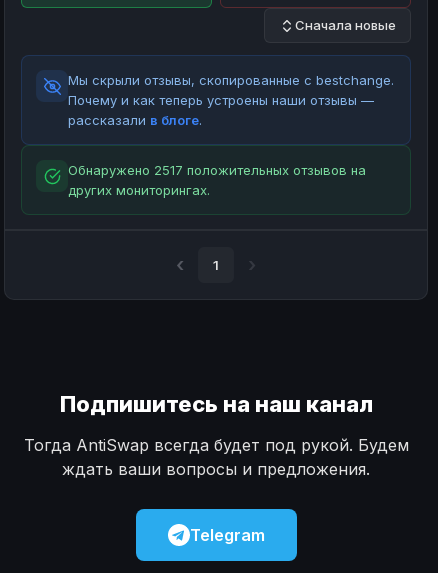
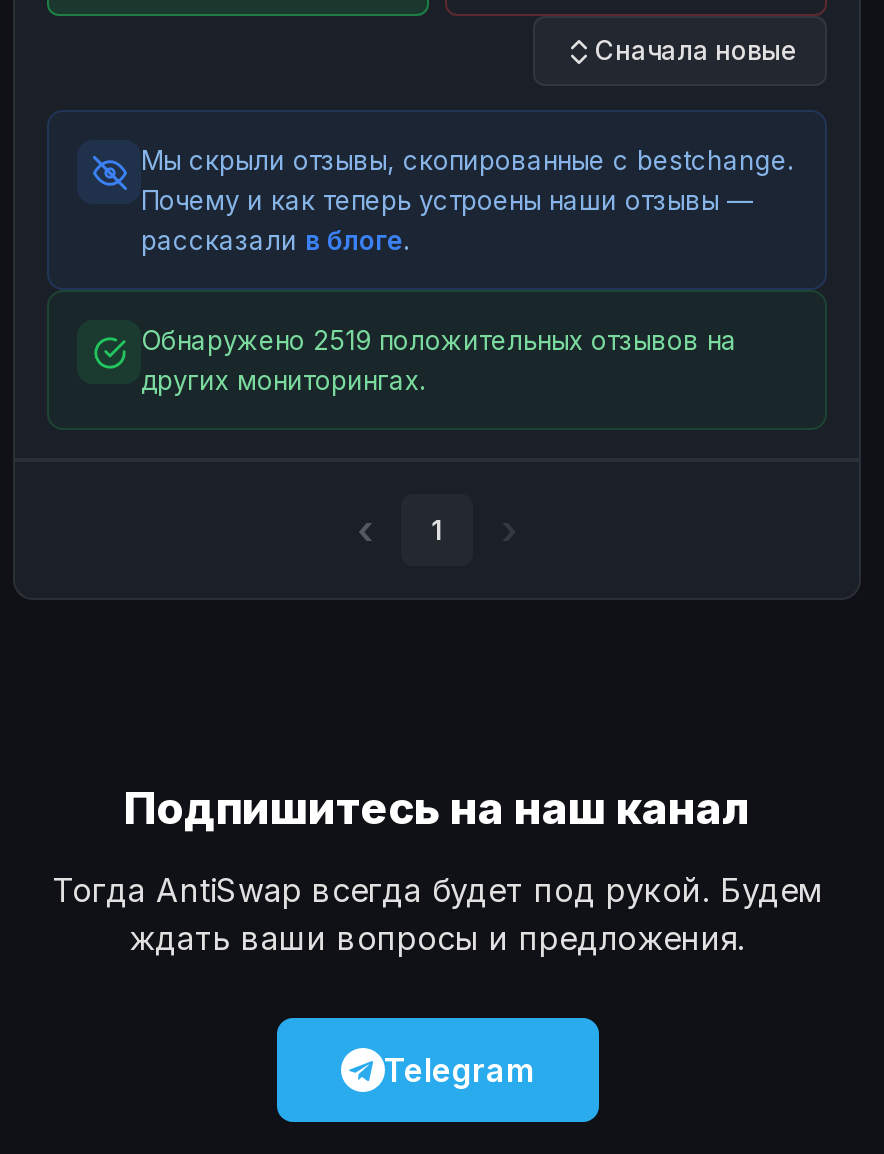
[68,162,366,178] Обнаружено 2517 положительных отзывов на -> [141,324,737,356] Обнаружено 2519 положительных отзывов на

